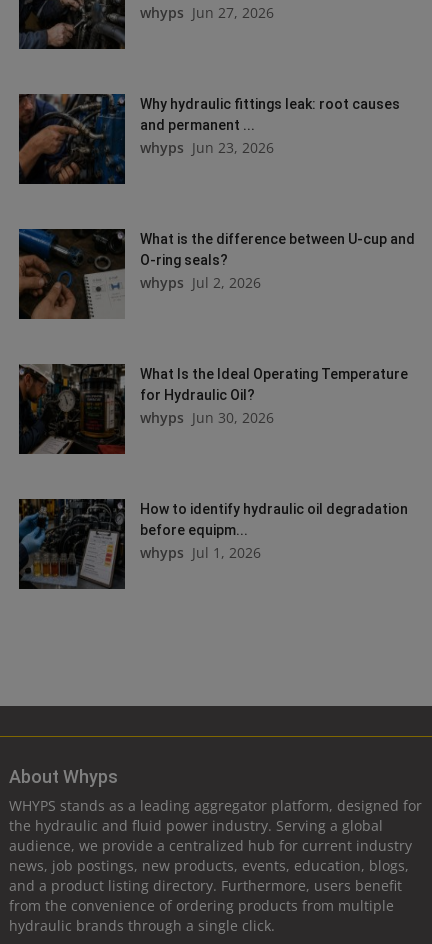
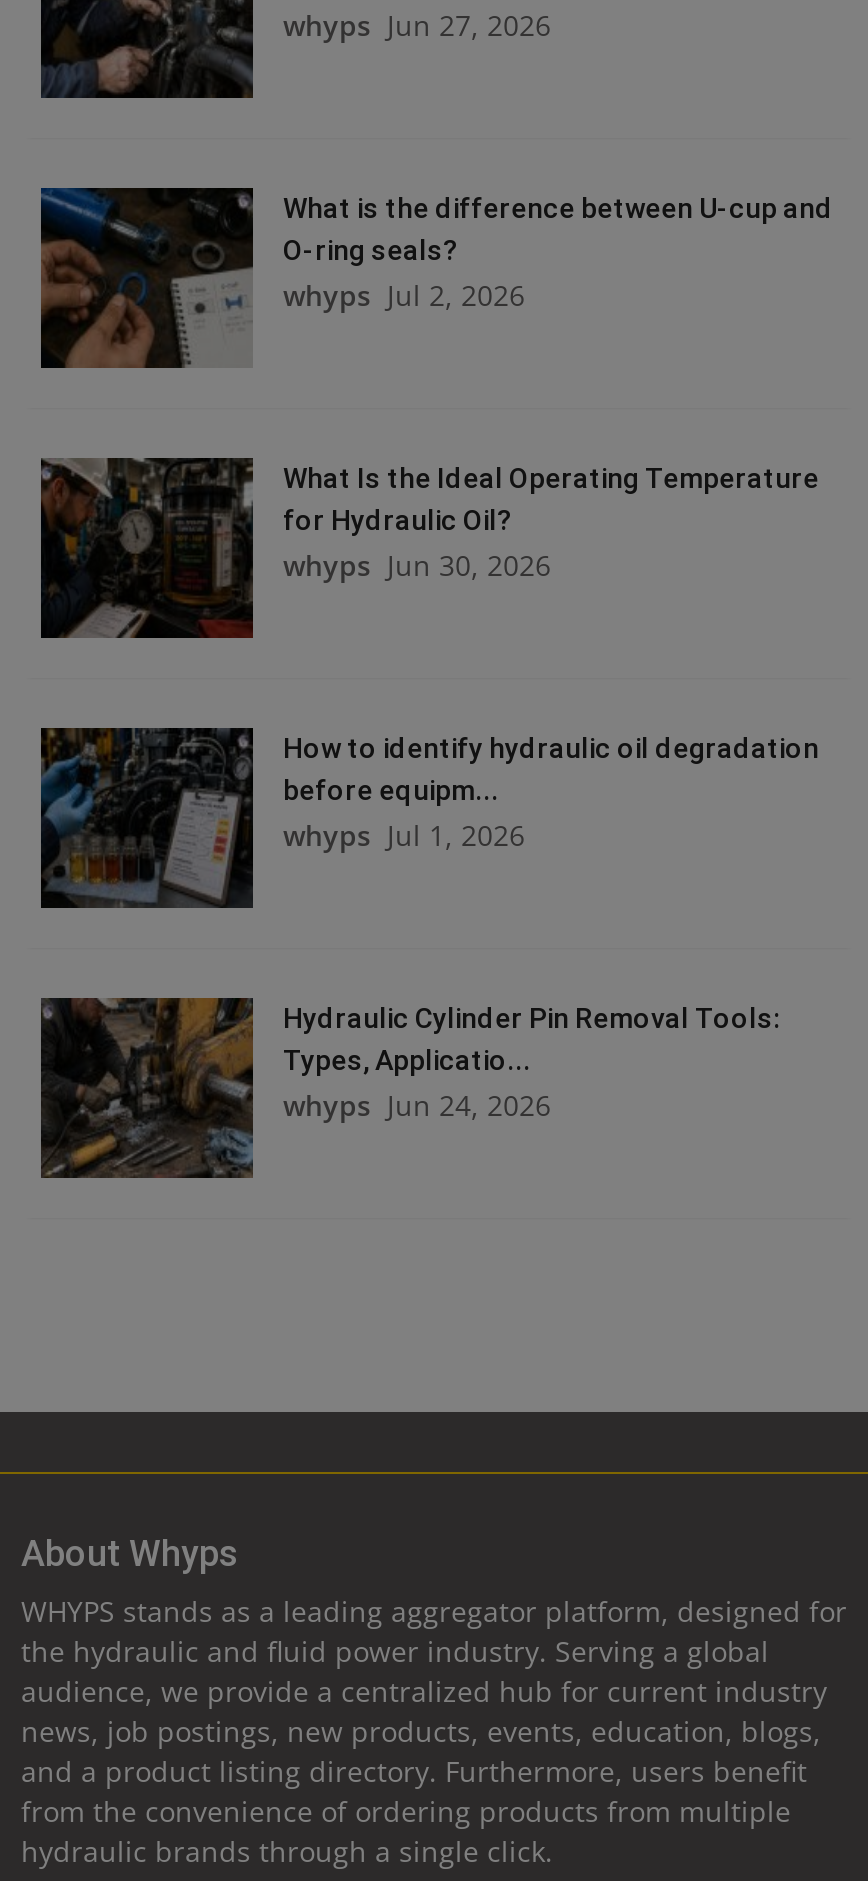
[18,93,400,184] [image] | Why hydraulic fittings leak: root causes | and permanent ... | whyps Jun 23, 2026 -> none
moved [18,228,415,562] -> [39,186,833,854]: [image] | What is the difference between U-cup and | O-ring seals? | ... | before equipm... | whyps Jul 1, 2026
none -> [39,996,781,1180] [image] | Hydraulic Cylinder Pin Removal Tools: | Types, Applicatio... | whyps Jun 24, 2026

